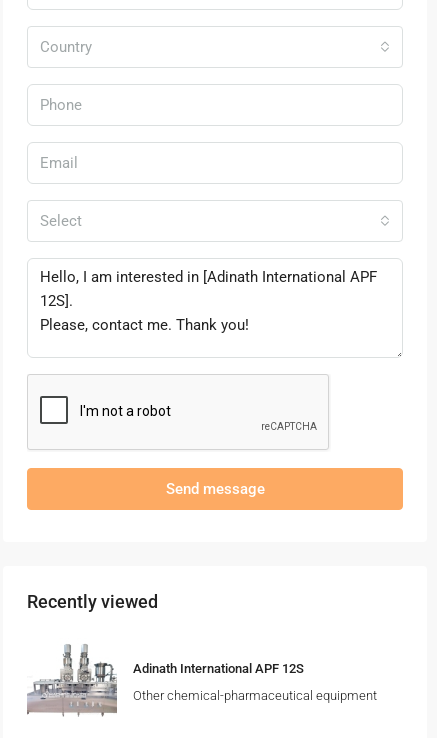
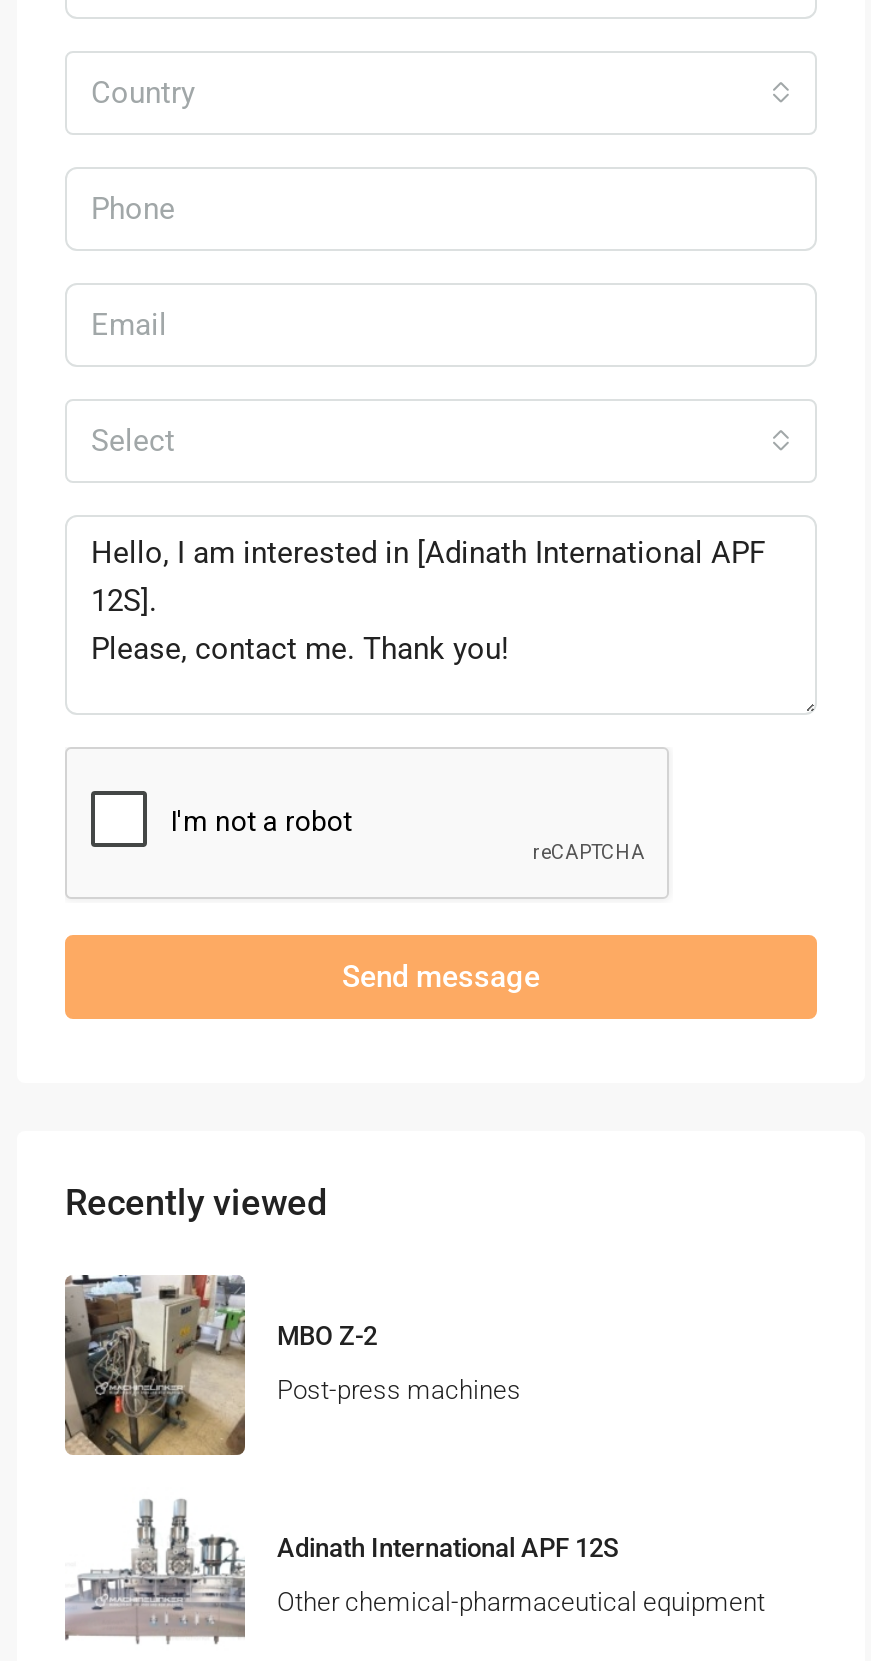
none -> [63,1273,521,1457] [image] | MBO Z-2 | Post-press machines

